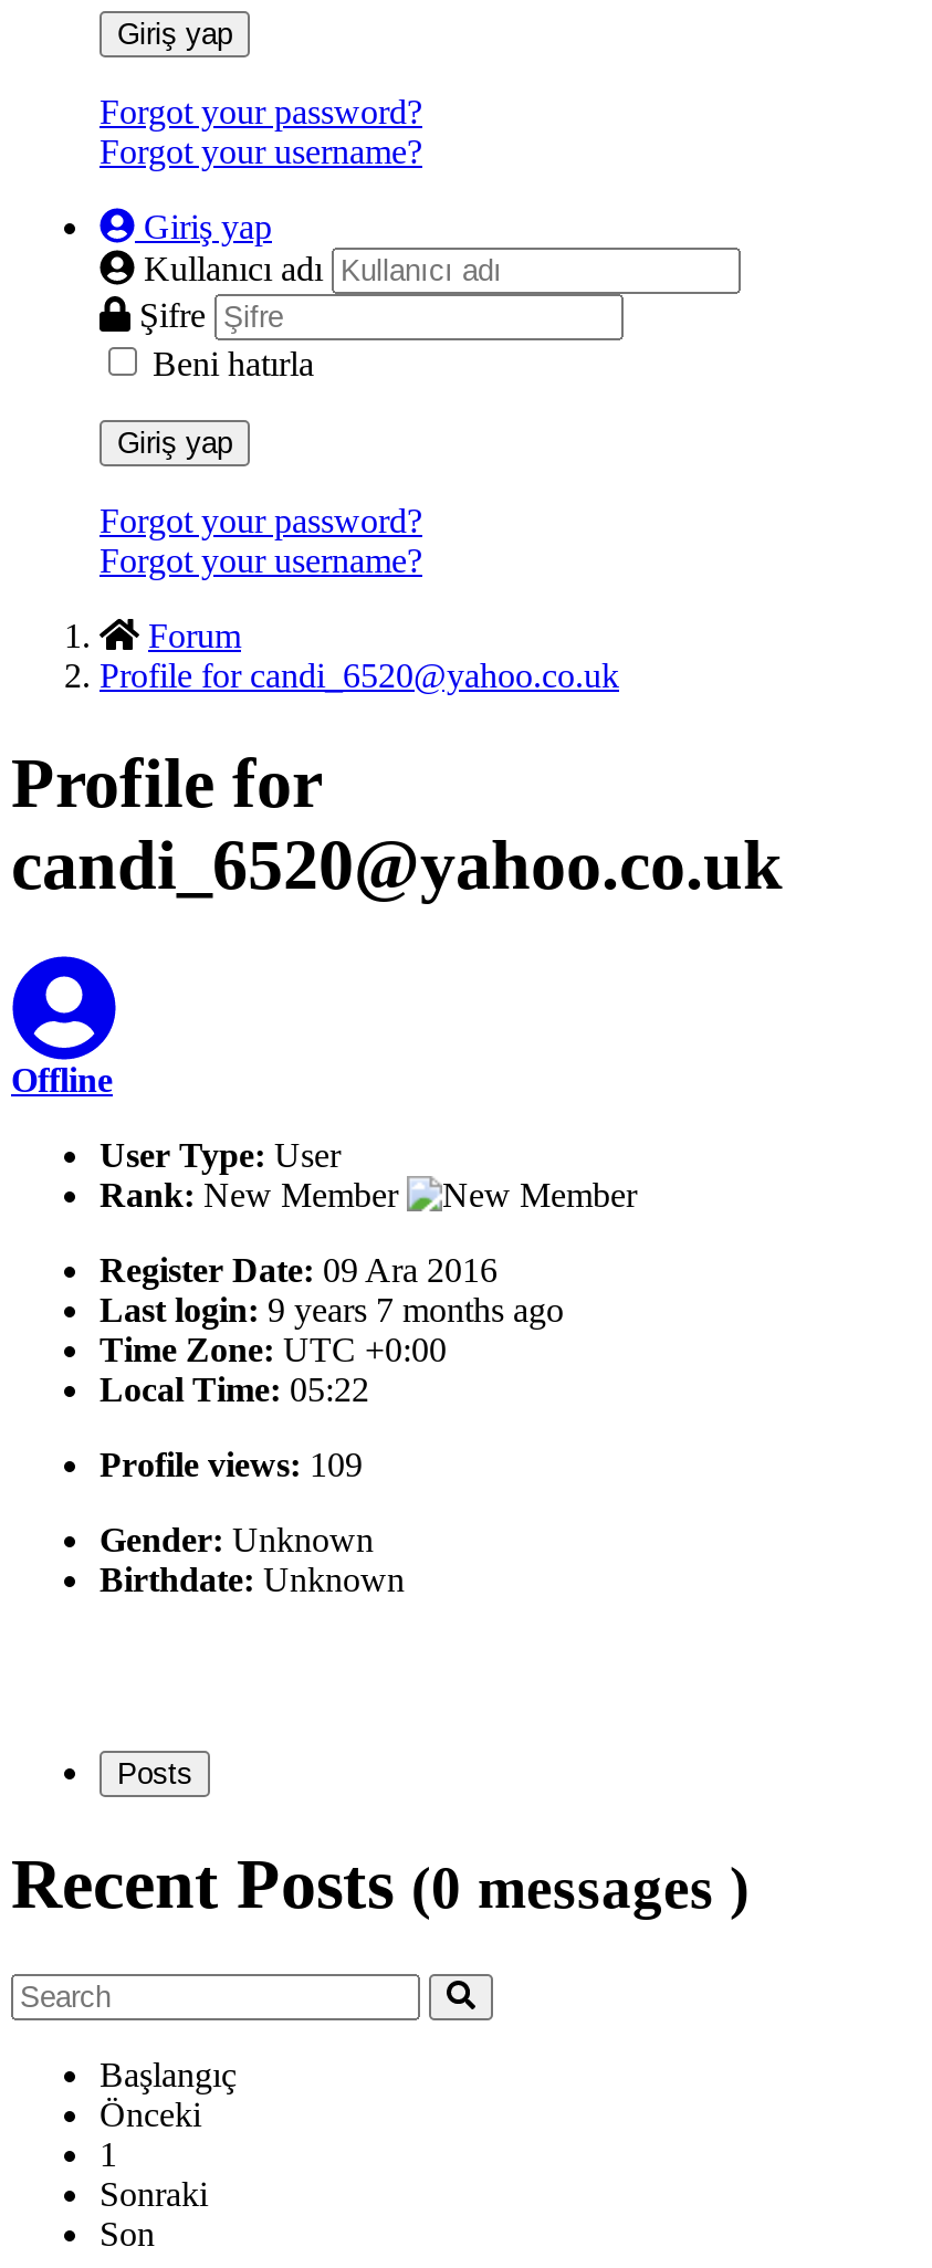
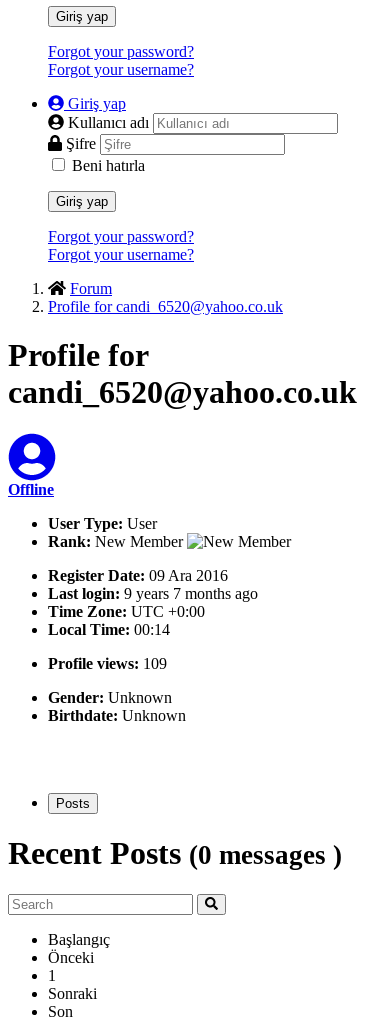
[100,1370,369,1408] Local Time: 05:22 -> [48,621,170,638] Local Time: 00:14

